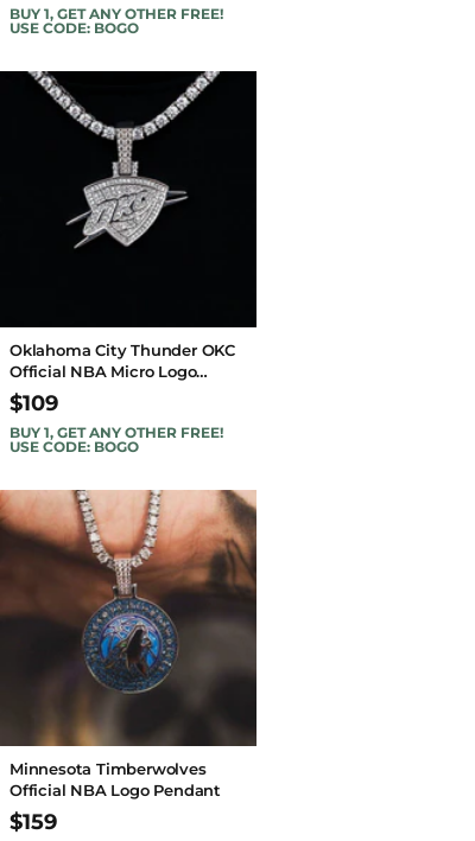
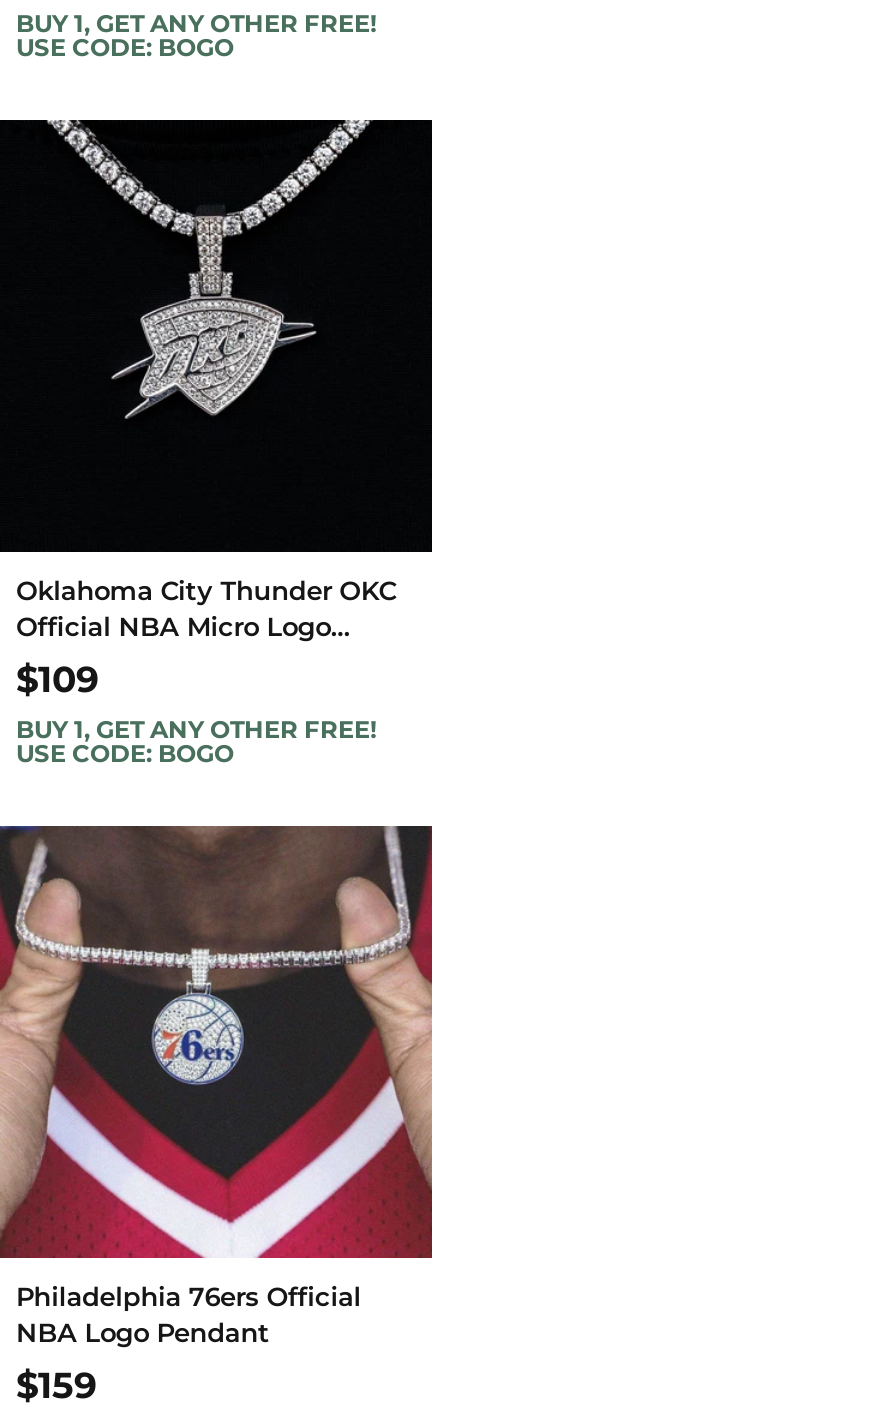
[4,489,258,799] [image] | Minnesota Timberwolves | Official NBA Logo Pendant -> [6,824,434,1348] [image] | Philadelphia 76ers Official | NBA Logo Pendant

